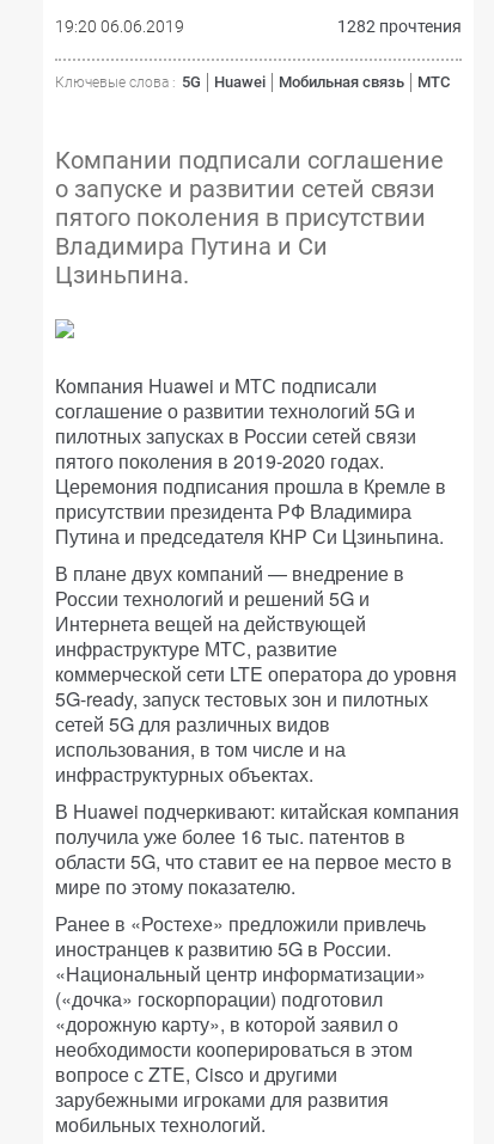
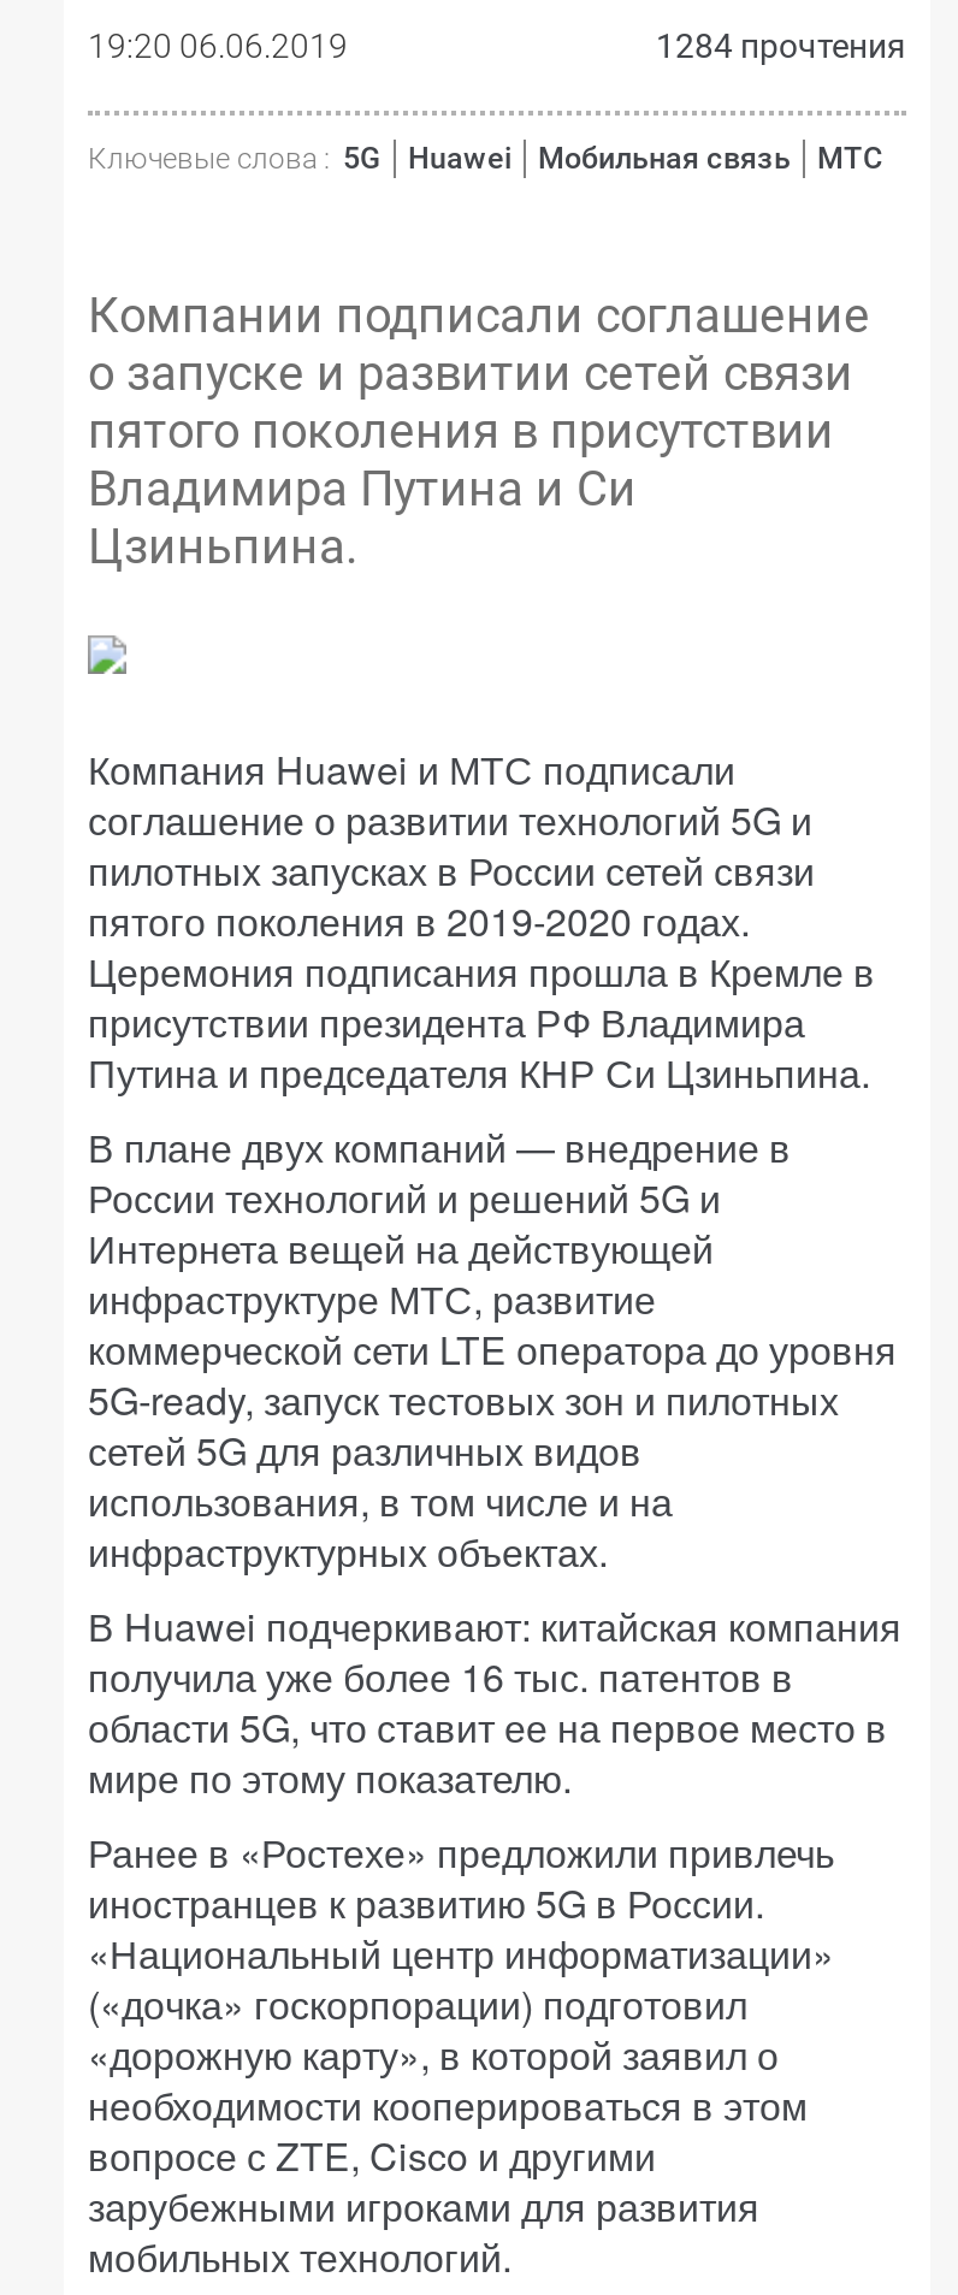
[337,16,462,36] 1282 прочтения -> [656,26,906,64] 1284 прочтения

